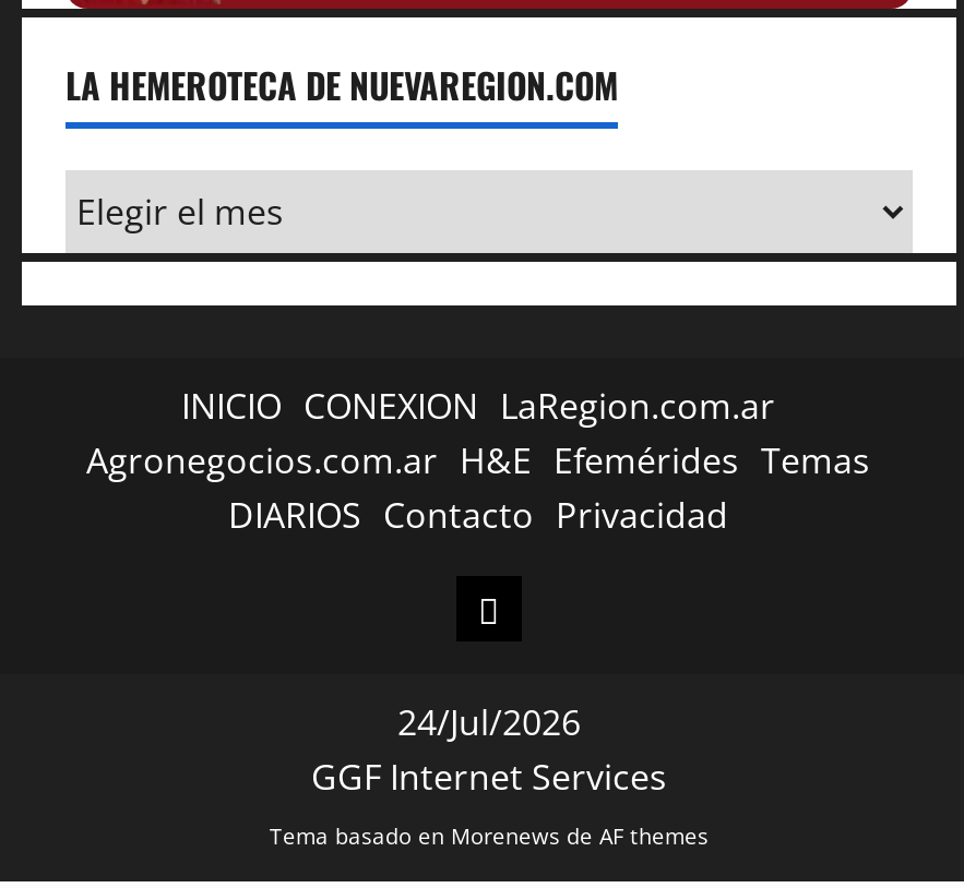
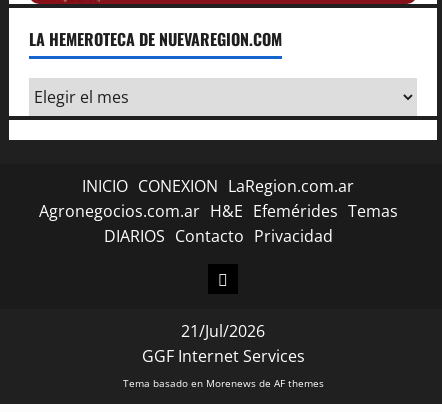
[397,698,581,746] 24/Jul/2026 -> [181,320,265,342] 21/Jul/2026

